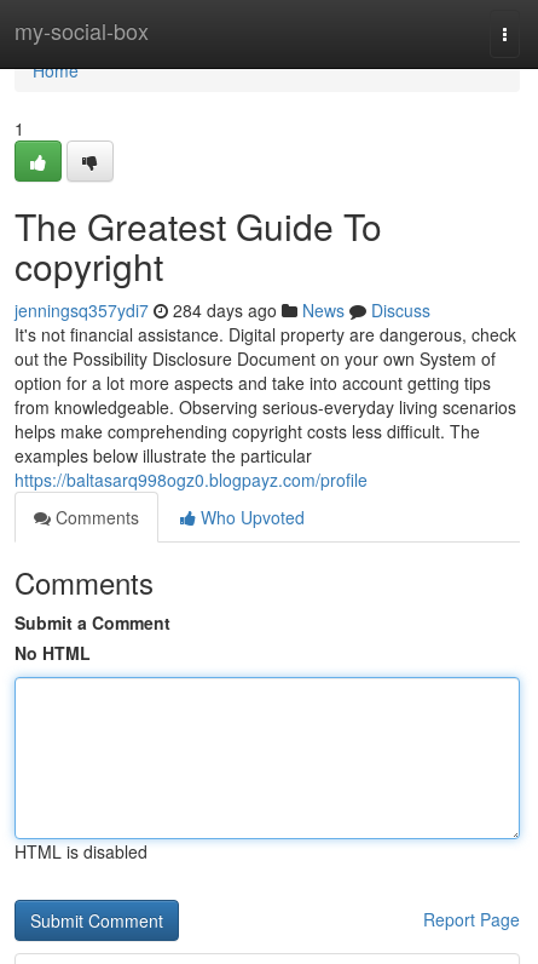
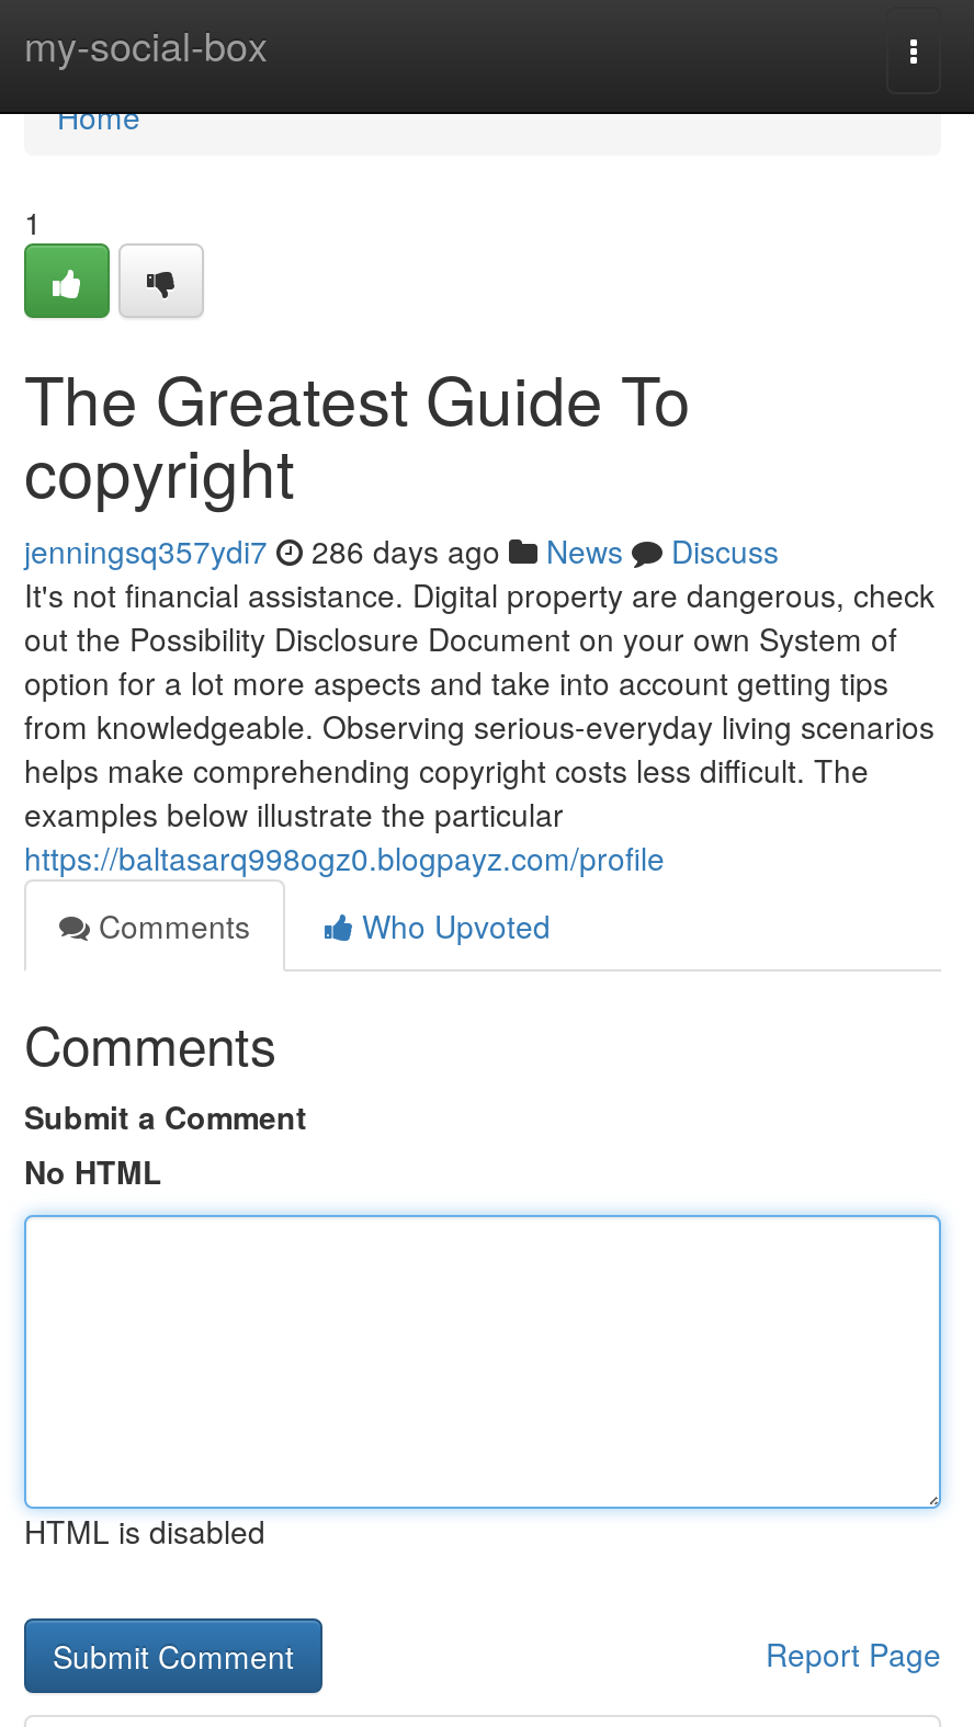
[15,298,430,322] jenningsq357ydi7 284 days ago News Discuss -> [24,529,779,572] jenningsq357ydi7 286 days ago News Discuss

